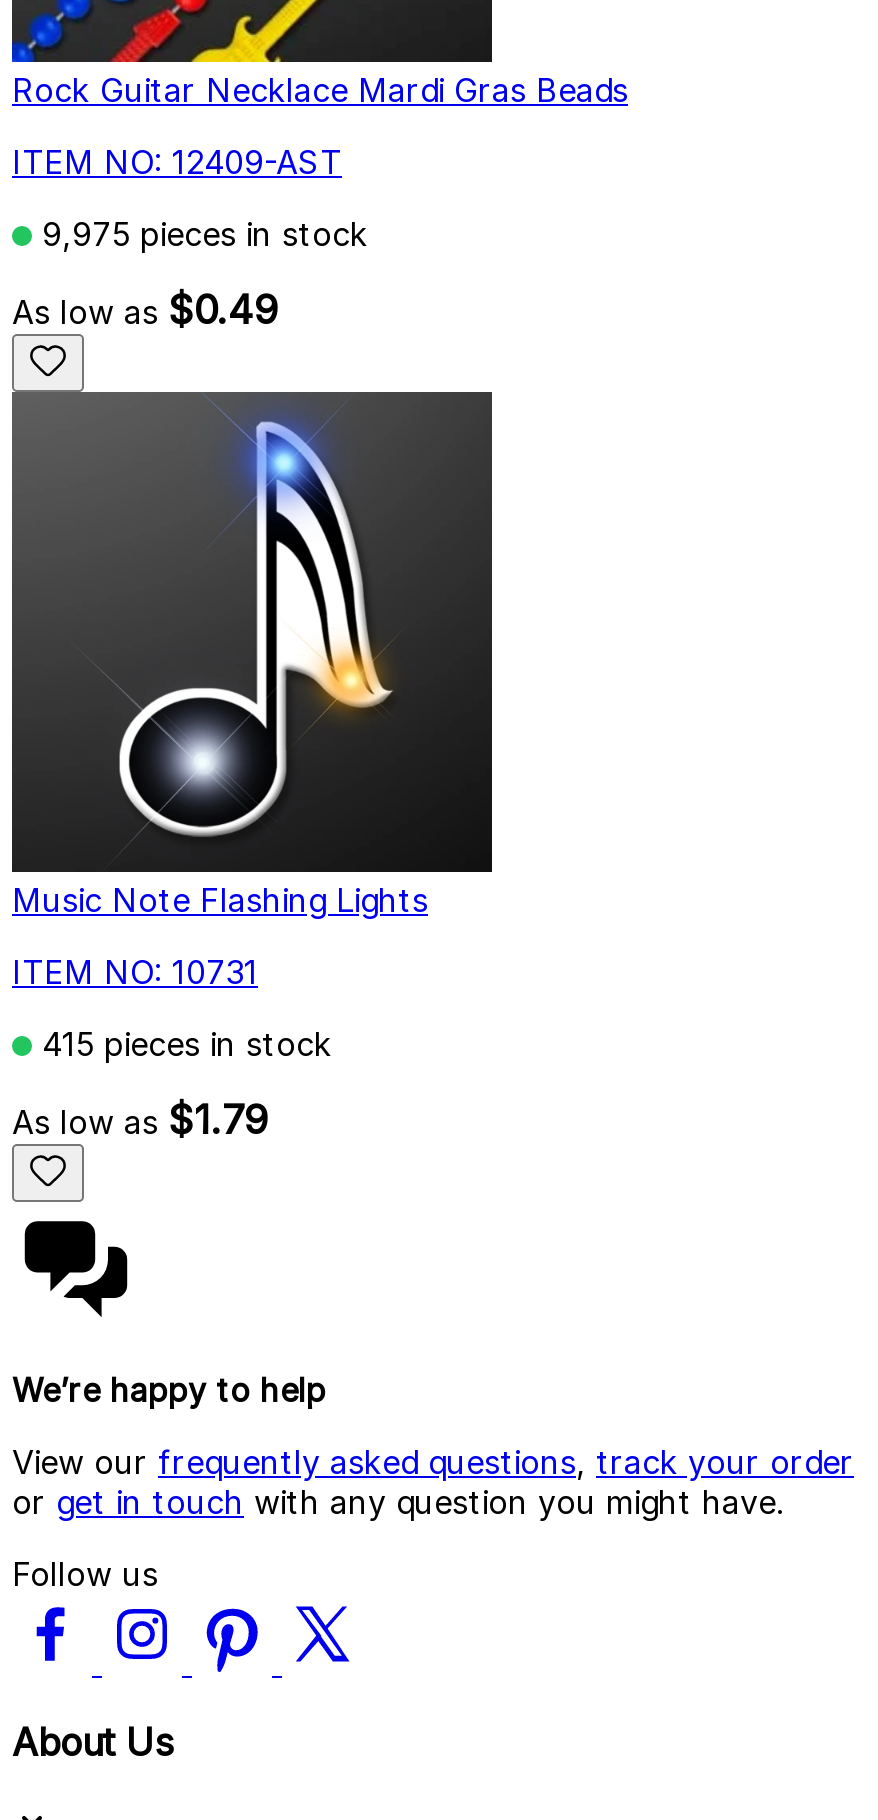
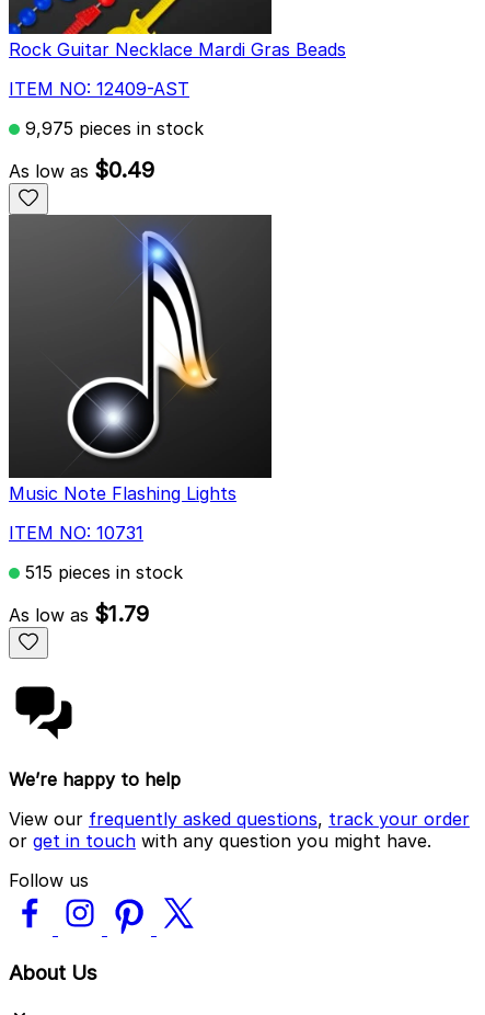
[32,1024,332,1064] 415 pieces in stock -> [20,561,183,583] 515 pieces in stock

